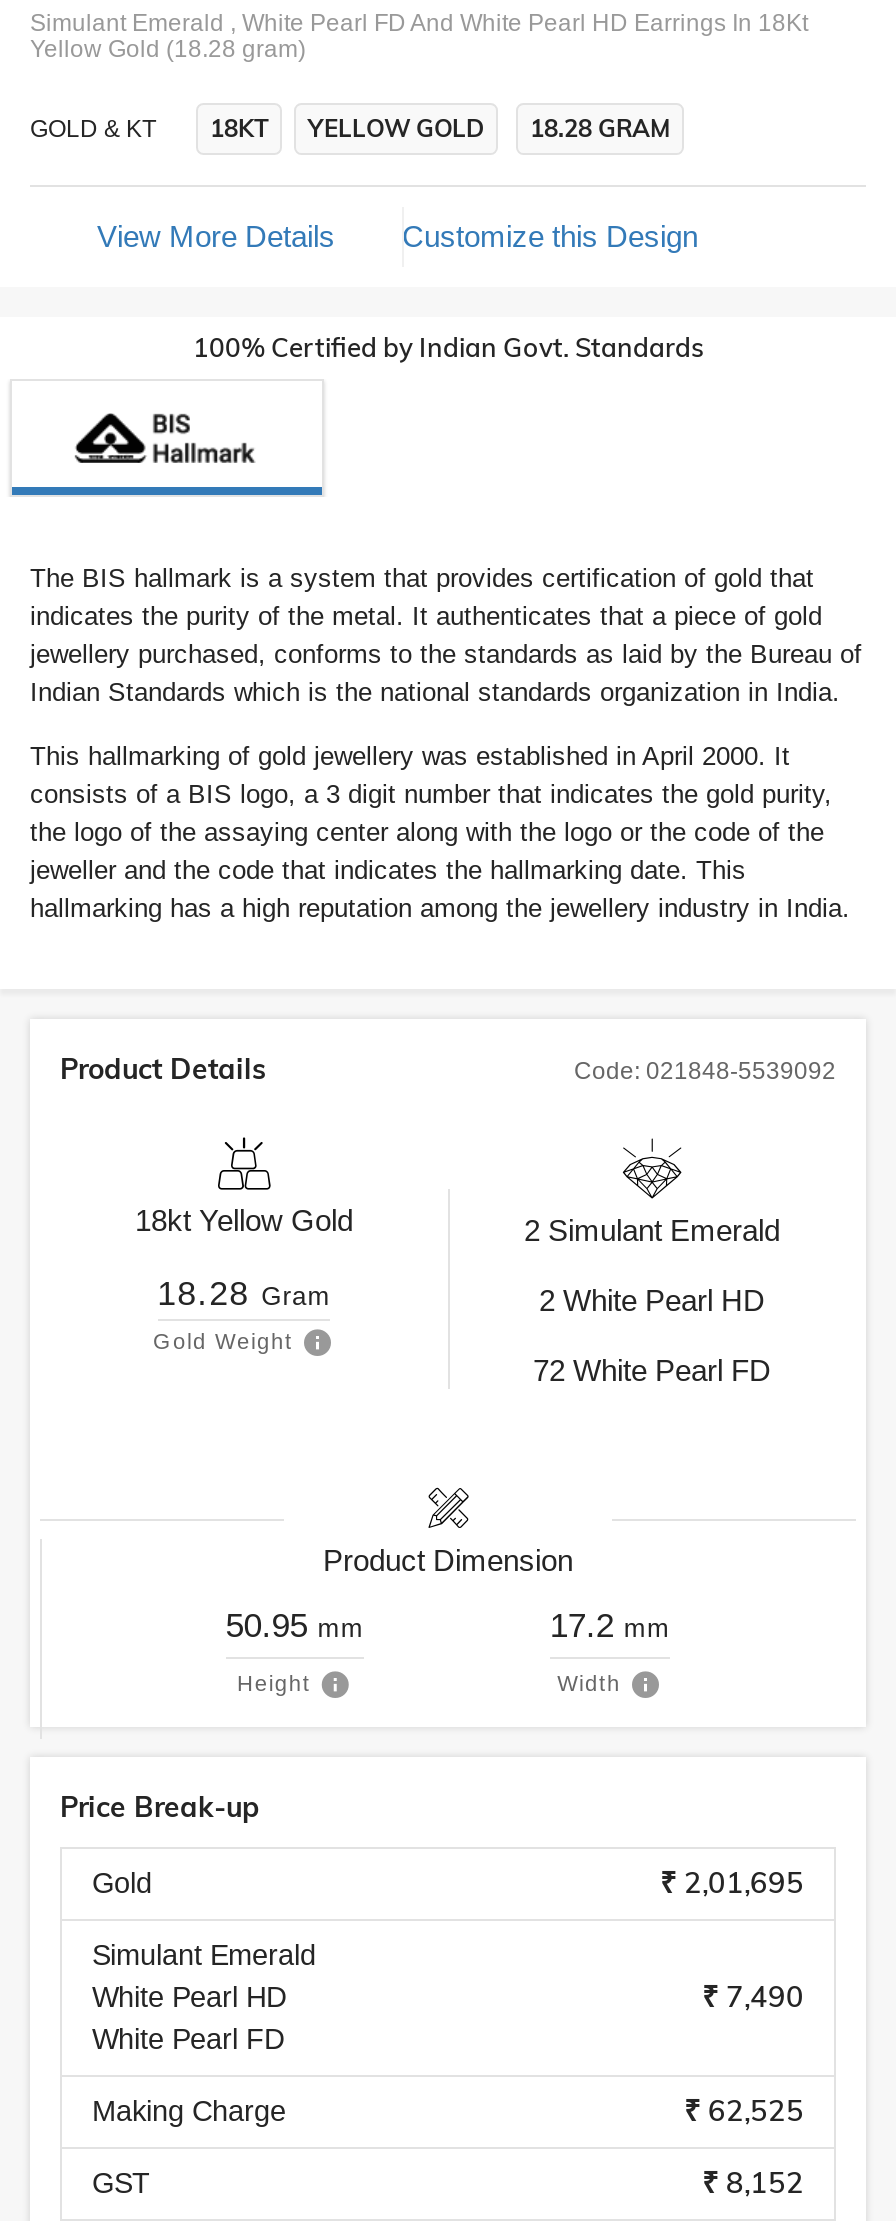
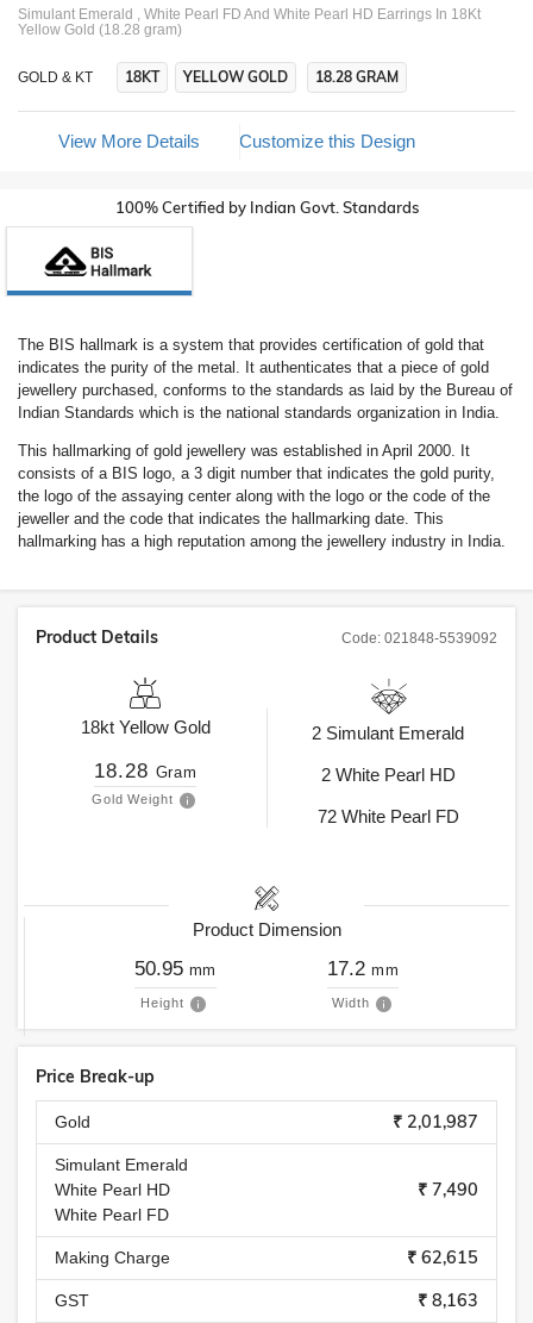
[660,1865,804,1901] ₹ 2,01,695 -> [393,1111,478,1132] ₹ 2,01,987
[684,2093,804,2129] ₹ 62,525 -> [407,1247,478,1268] ₹ 62,615
[702,2165,804,2201] ₹ 8,152 -> [418,1290,478,1311] ₹ 8,163

